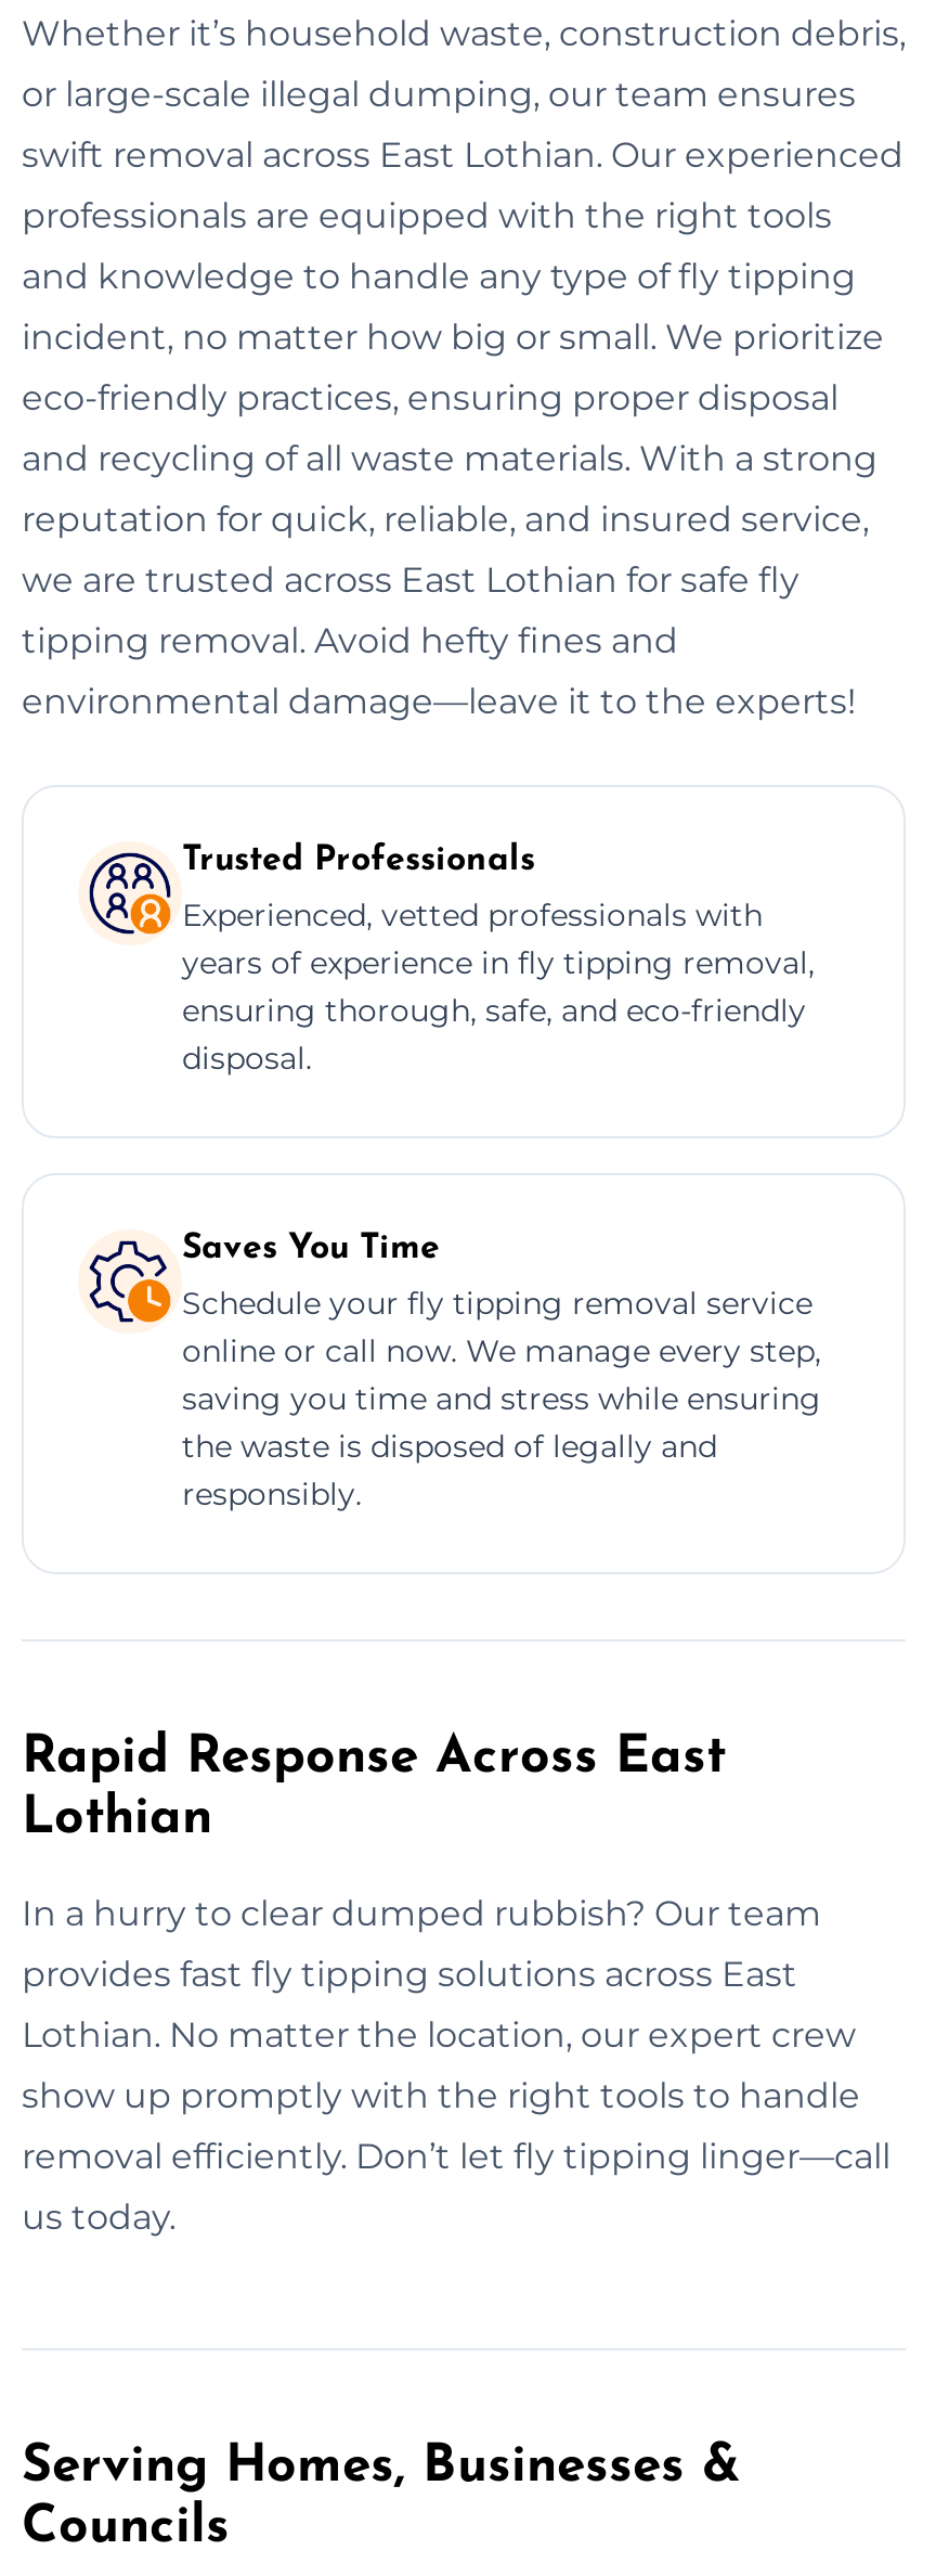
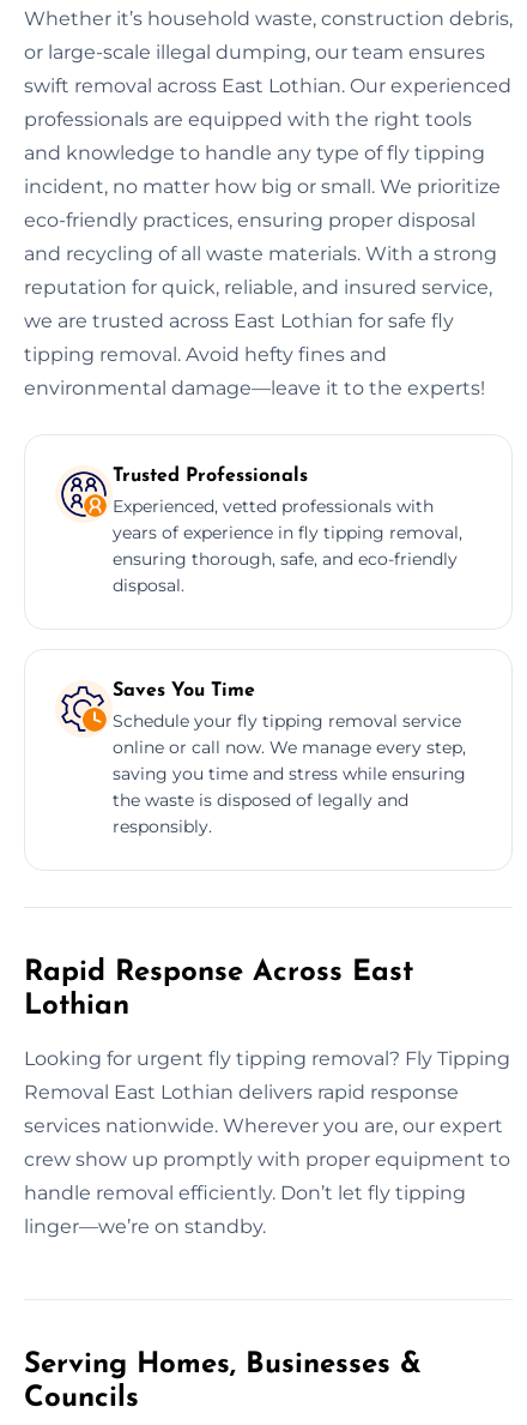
[22,1892,821,1934] In a hurry to clear dumped rubbish? Our team -> [24,1047,510,1070] Looking for urgent fly tipping removal? Fly Tipping
[22,1953,797,1994] provides fast fly tipping solutions across East -> [24,1080,459,1103] Removal East Lothian delivers rapid response
[22,2014,856,2055] Lothian. No matter the location, our expert crew -> [24,1114,503,1137] services nationwide. Wherever you are, our expert
[22,2074,860,2116] show up promptly with the right tools to handle -> [24,1148,510,1170] crew show up promptly with proper equipment to
[22,2135,890,2176] removal efficiently. Don’t let fly tipping linger—call -> [24,1181,466,1204] handle removal efficiently. Don’t let fly tipping
[22,2196,175,2237] us today. -> [24,1215,266,1238] linger—we’re on standby.

